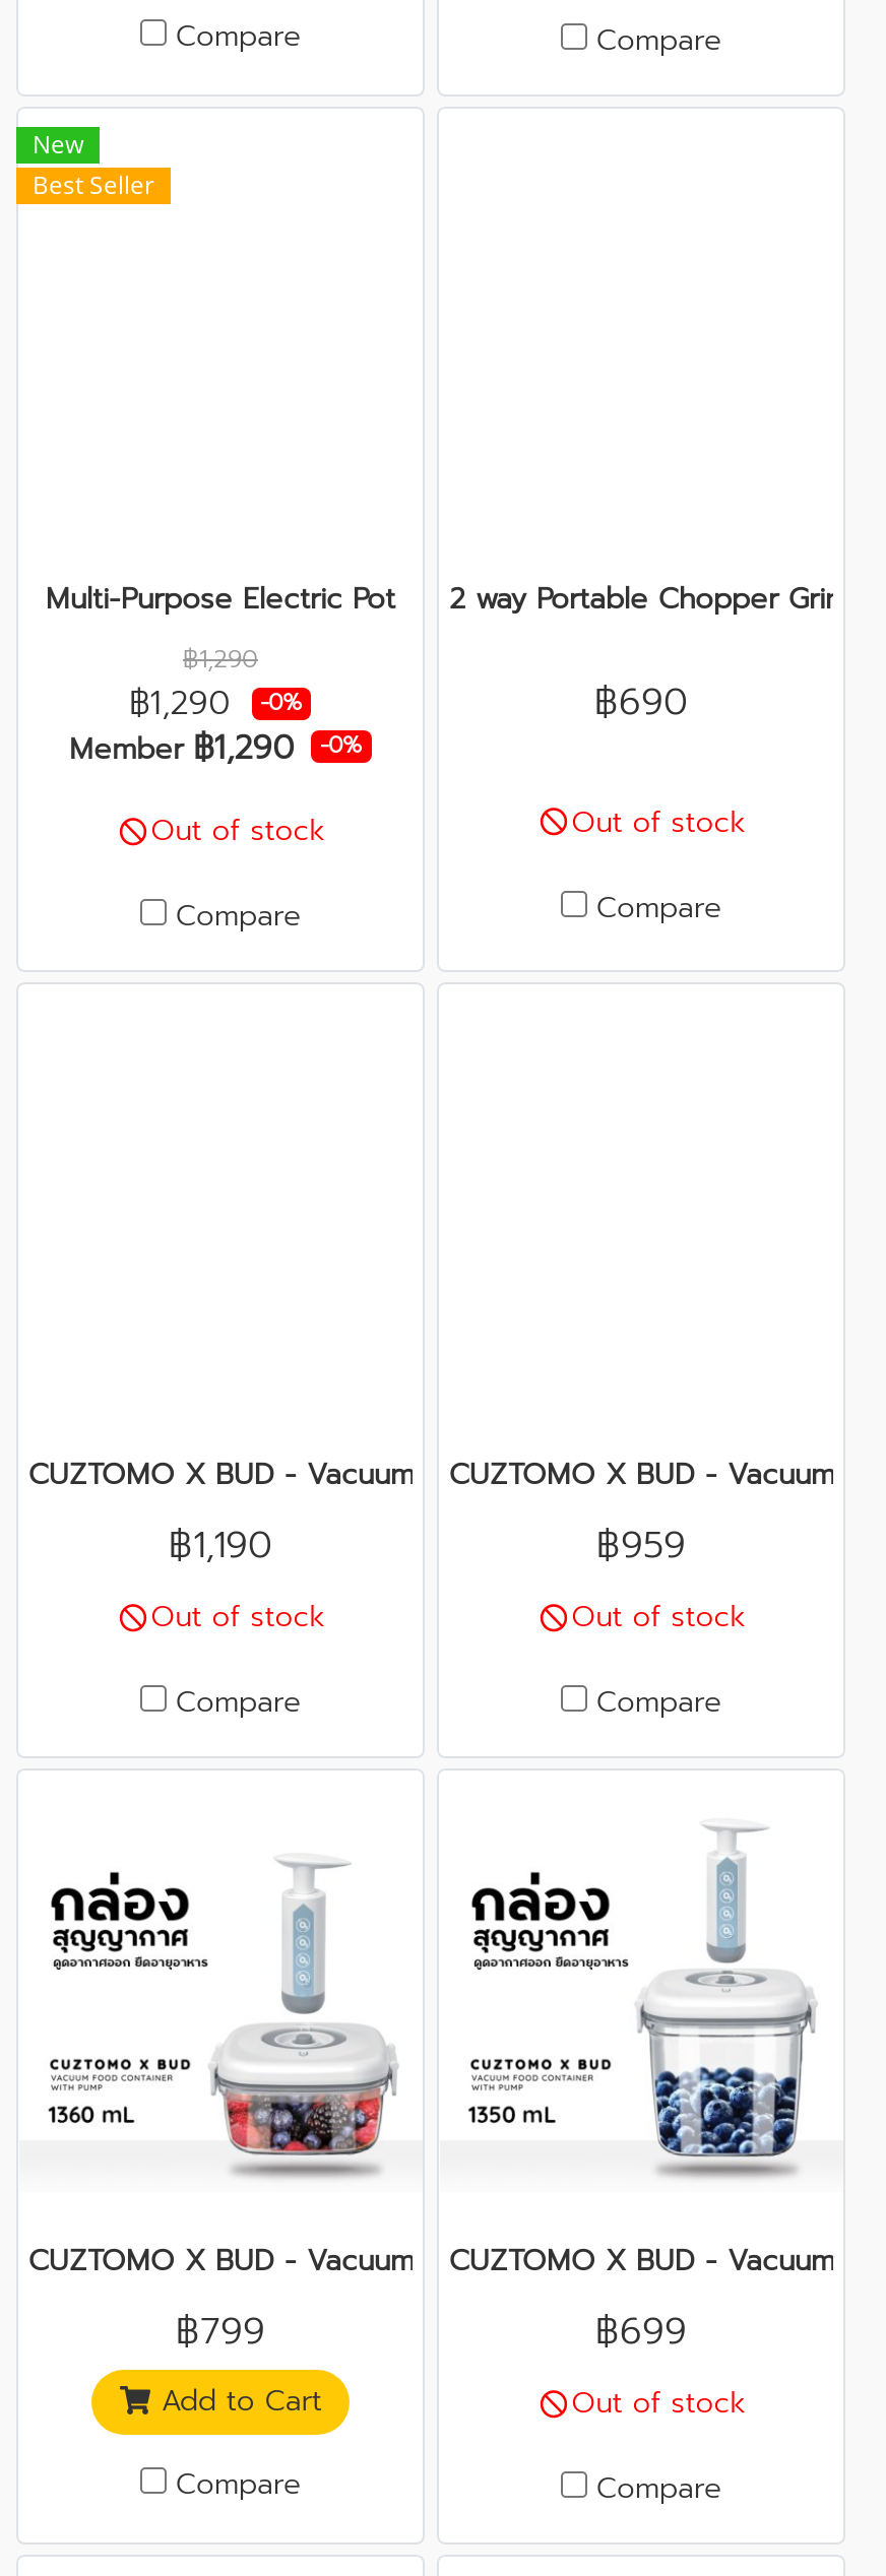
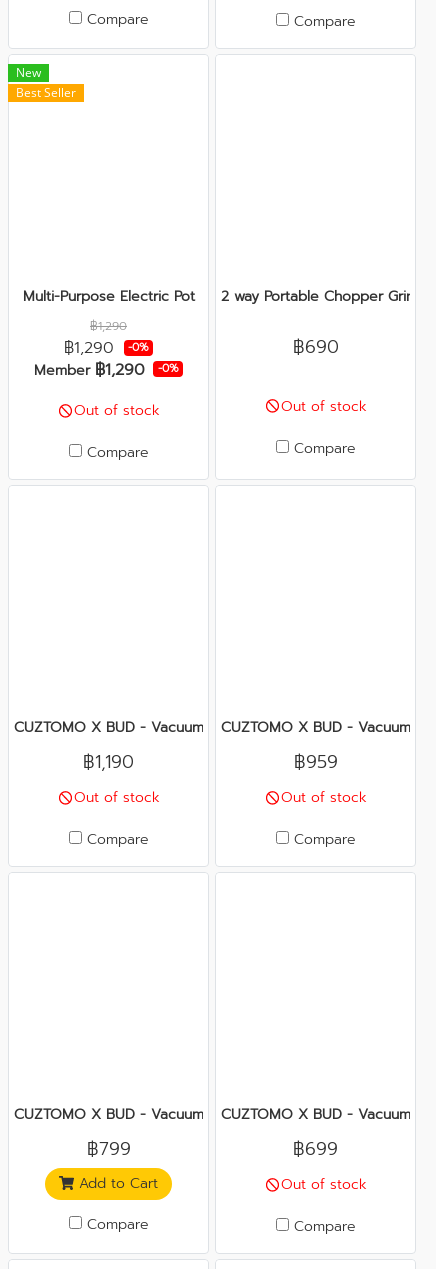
[467,1825,817,2179] [image] -> none
[47,1860,398,2179] [image] -> none

